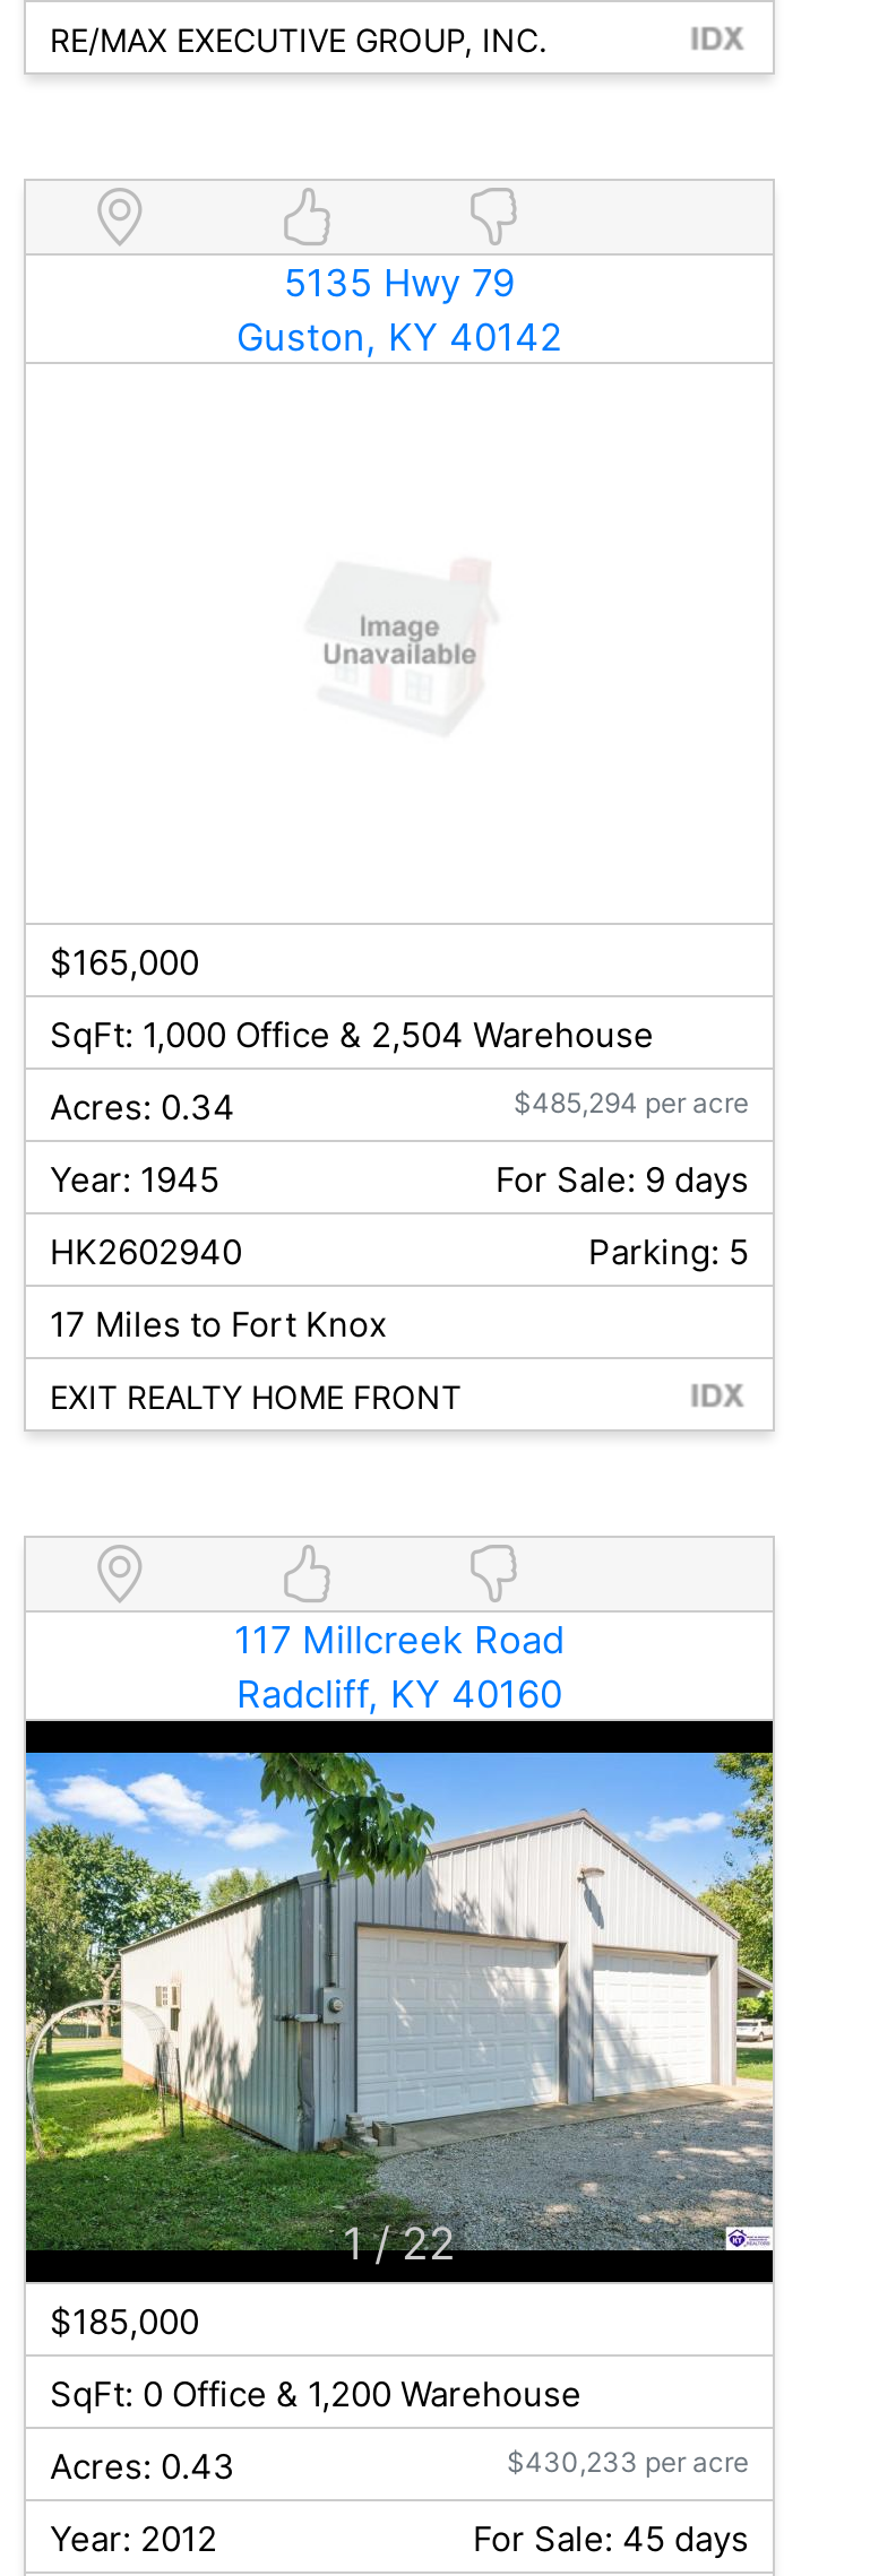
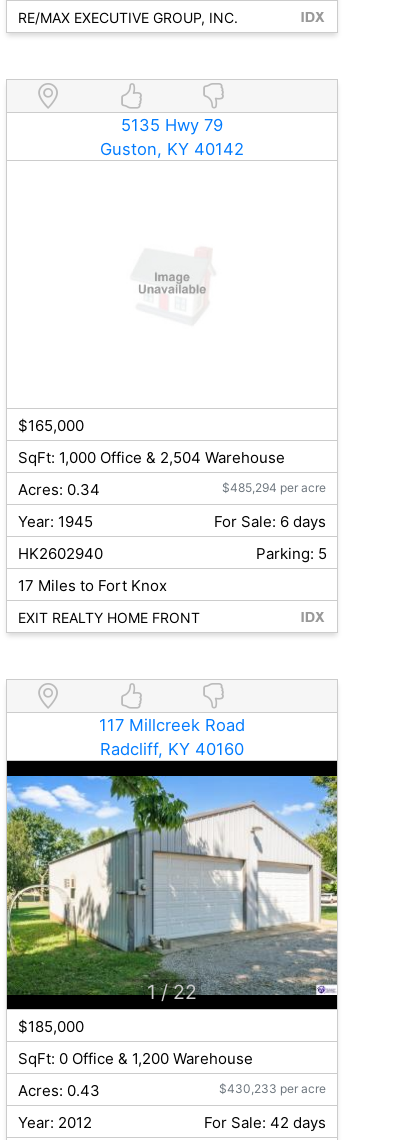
[496,1158,749,1201] For Sale: 9 days -> [214,512,326,531] For Sale: 6 days
[473,2517,749,2559] For Sale: 45 days -> [204,1113,326,1132] For Sale: 42 days

